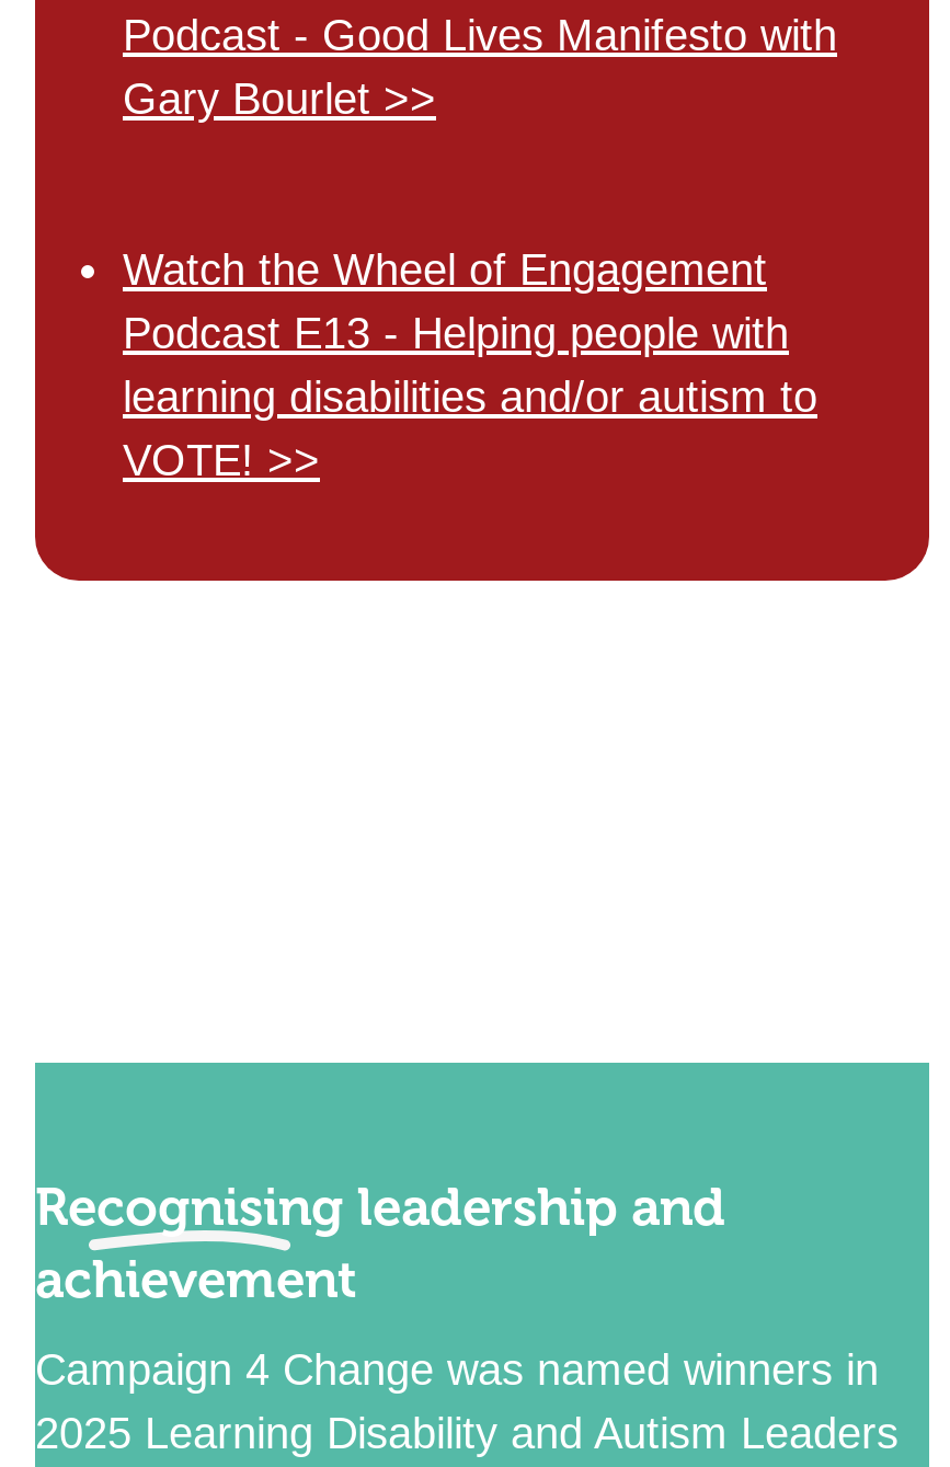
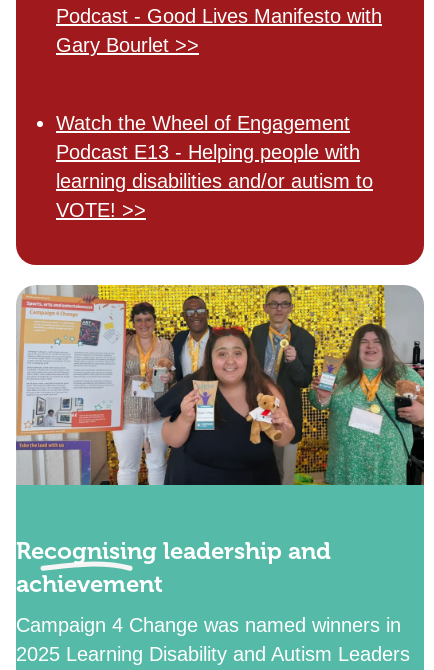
none -> [15,284,425,486] [image]

